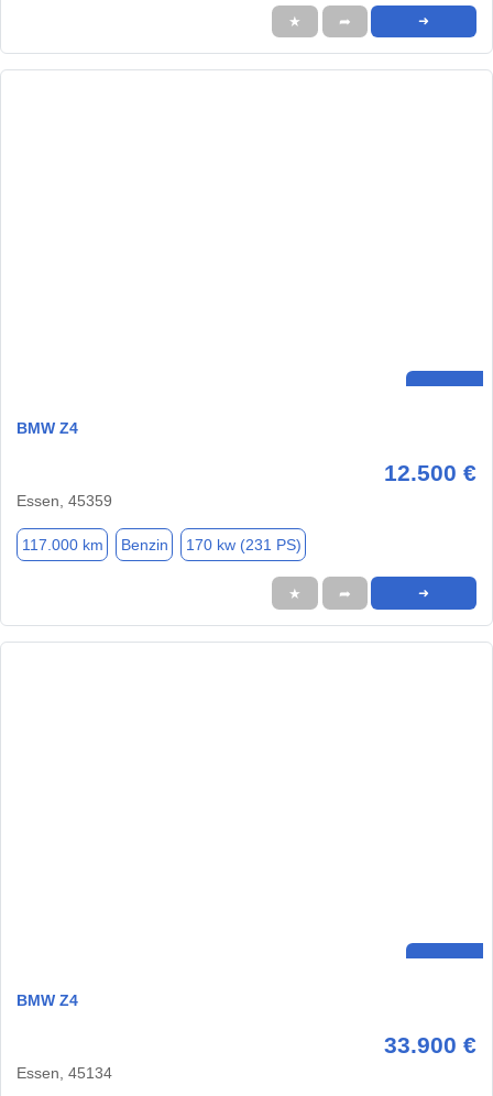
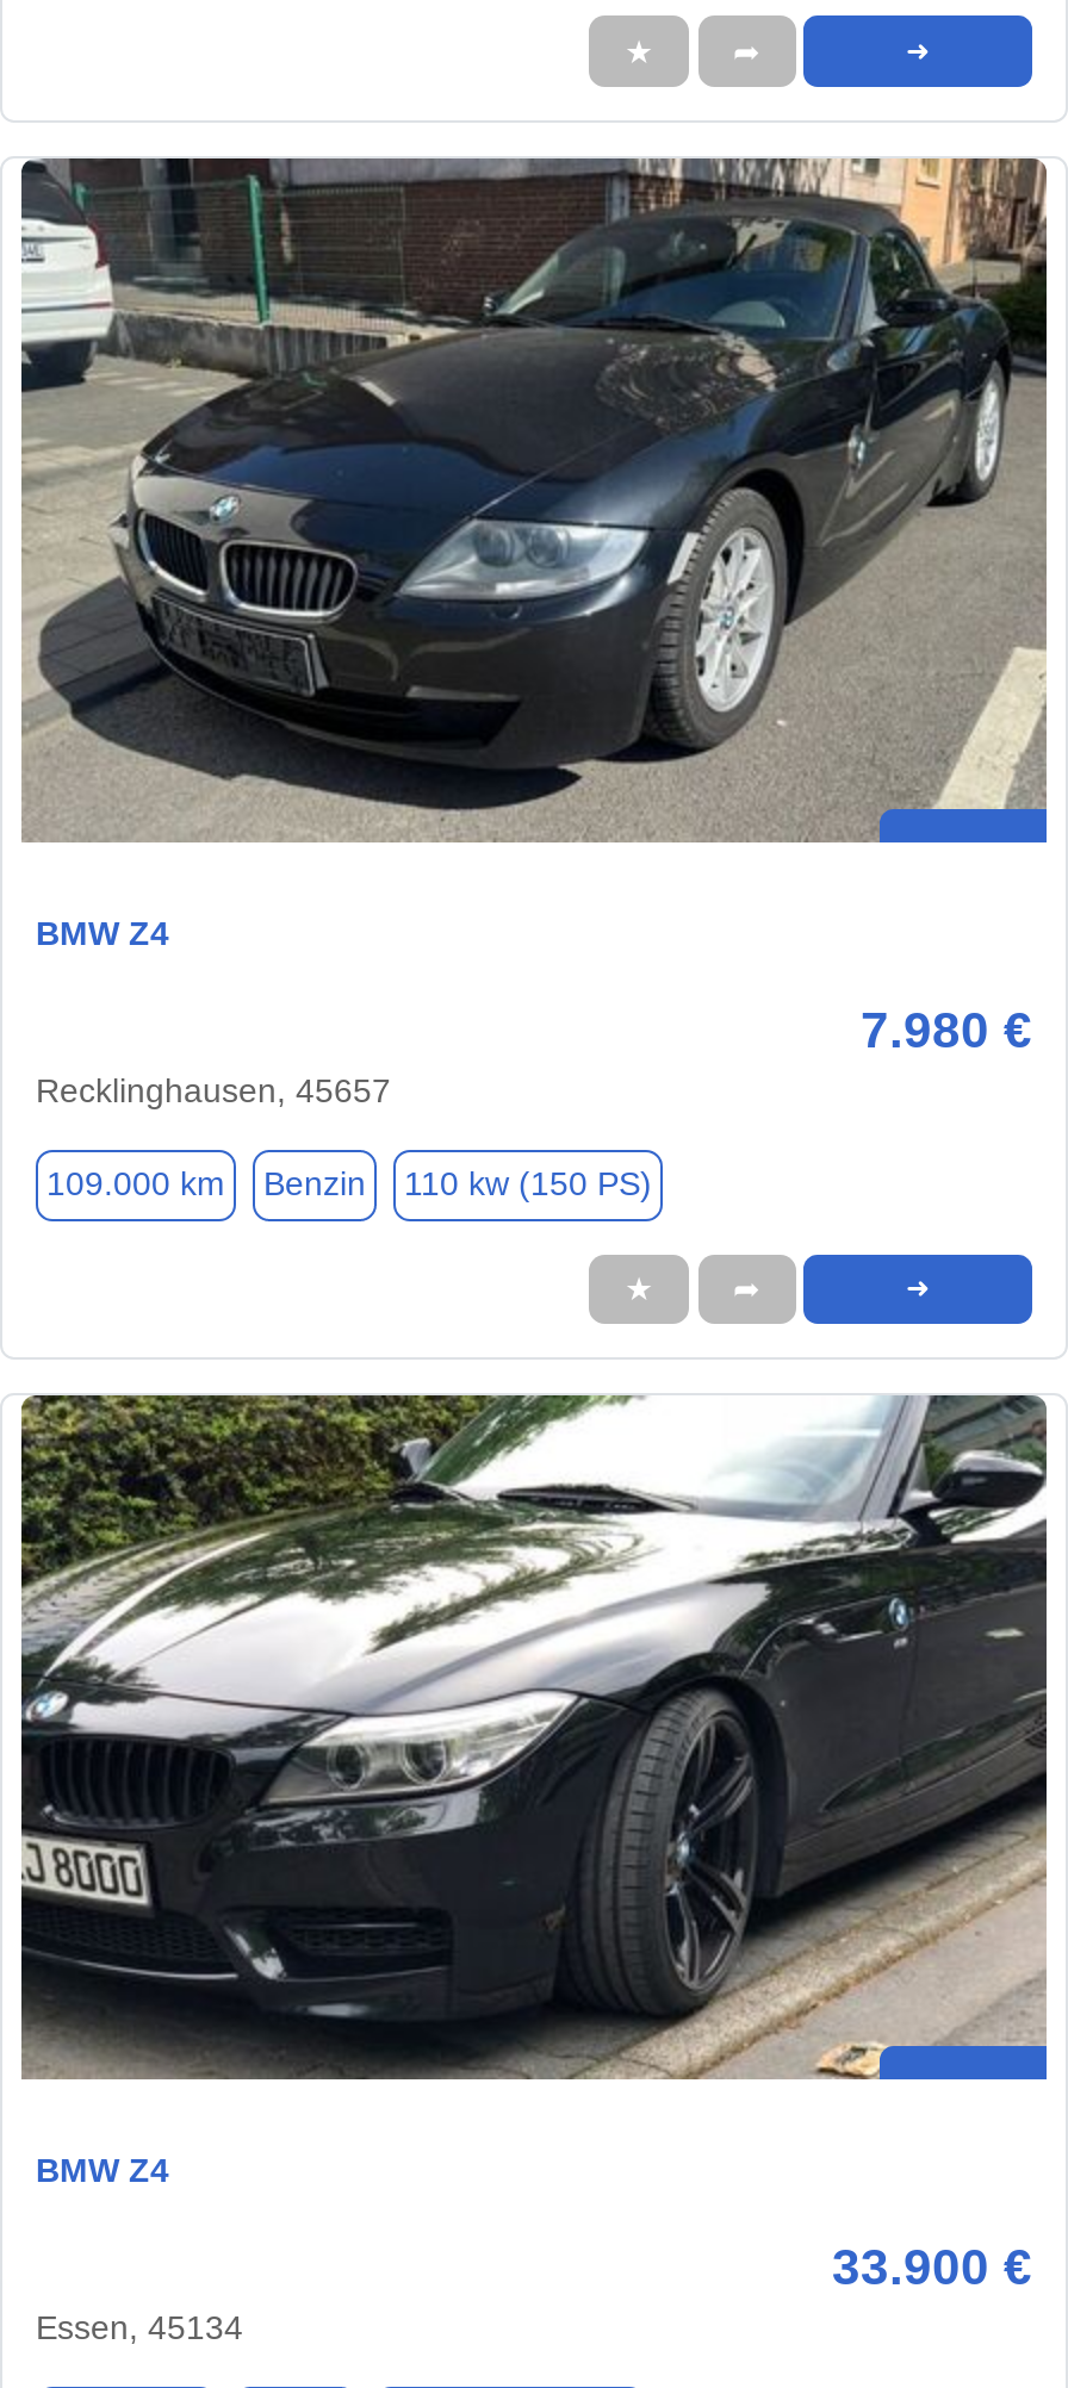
none -> [19,155,1049,844] [image]
[17,461,476,510] 12.500 € | Essen, 45359 -> [36,1002,1032,1109] 7.980 € | Recklinghausen, 45657
[21,536,103,554] 117.000 km -> [46,1165,225,1204] 109.000 km
[185,536,301,554] 170 kw (231 PS) -> [404,1165,652,1204] 110 kw (150 PS)
none -> [19,1392,1049,2083] [image]

